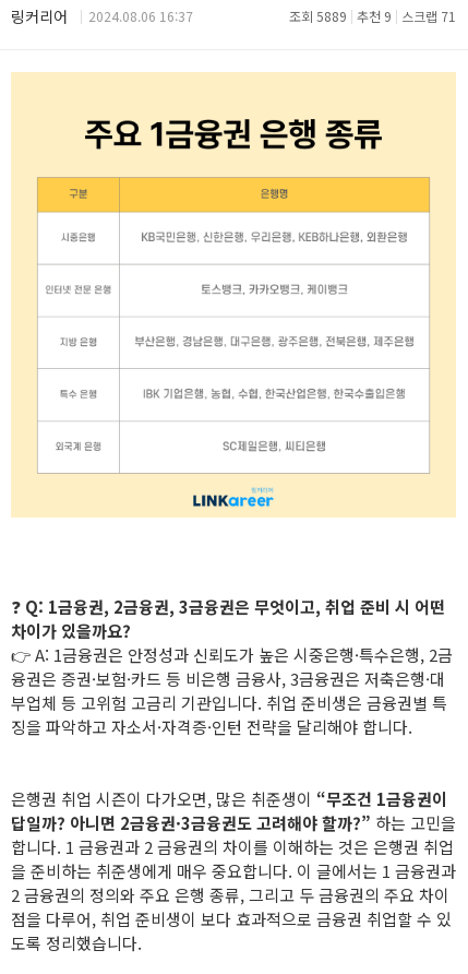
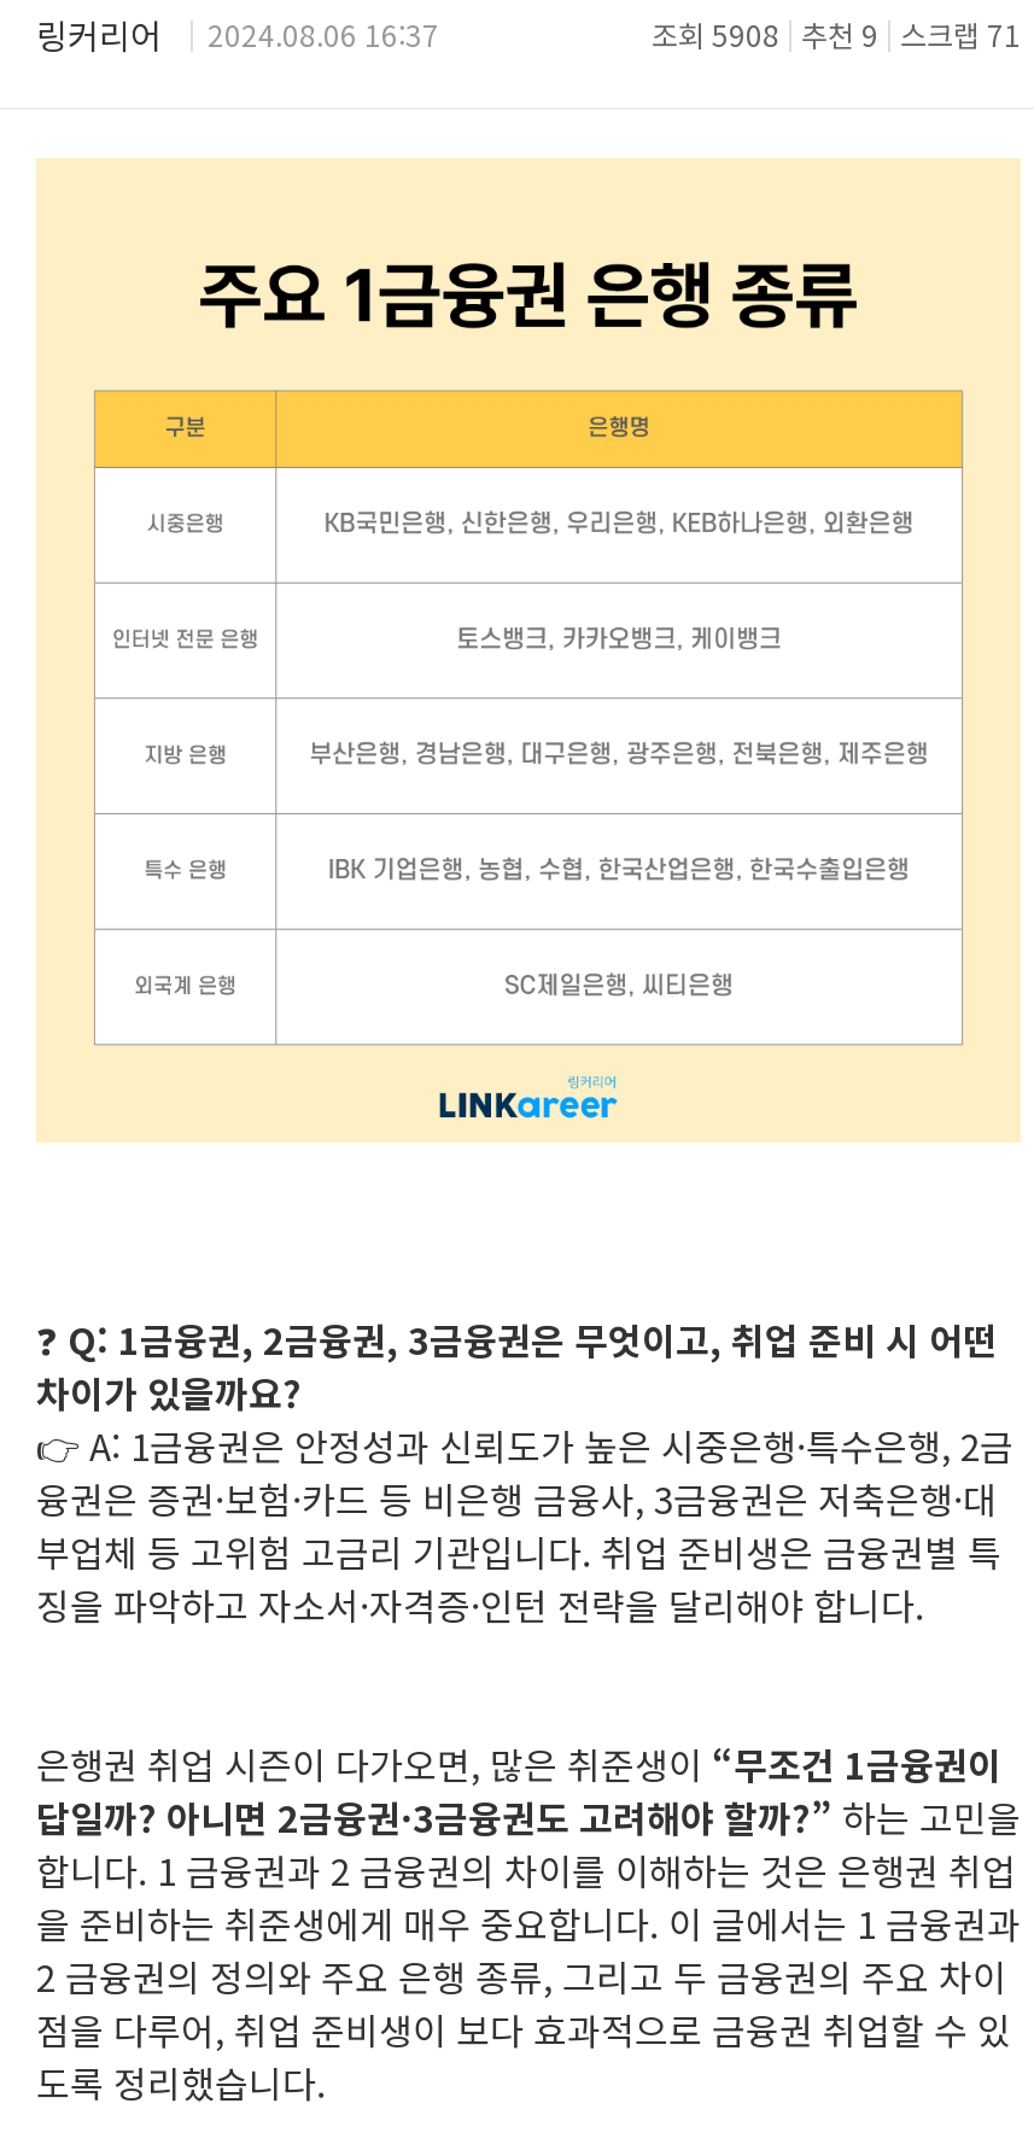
[289,7,456,25] 조회 5889 추천 9 스크랩 71 -> [652,13,1021,54] 조회 5908 추천 9 스크랩 71

